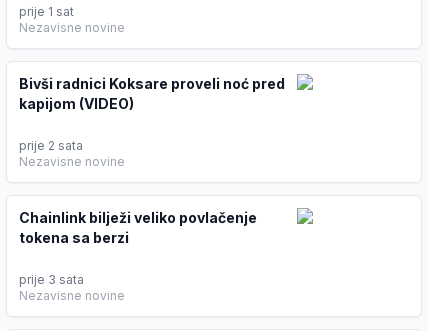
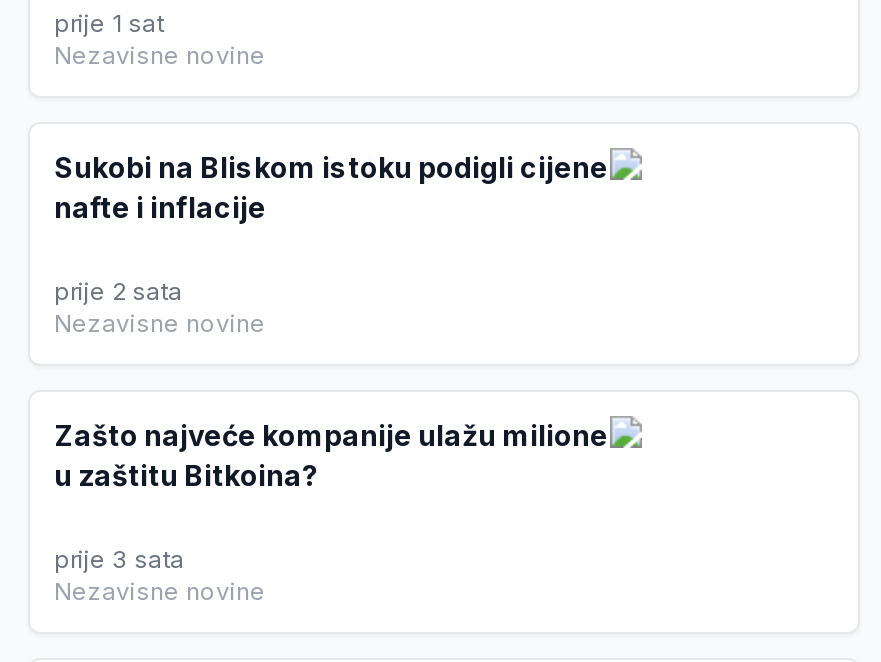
[19,75,285,112] Bivši radnici Koksare proveli noć pred | kapijom (VIDEO) -> [54,150,608,224] Sukobi na Bliskom istoku podigli cijene | nafte i inflacije
[19,209,257,246] Chainlink bilježi veliko povlačenje | tokena sa berzi -> [54,418,608,492] Zašto najveće kompanije ulažu milione | u zaštitu Bitkoina?

